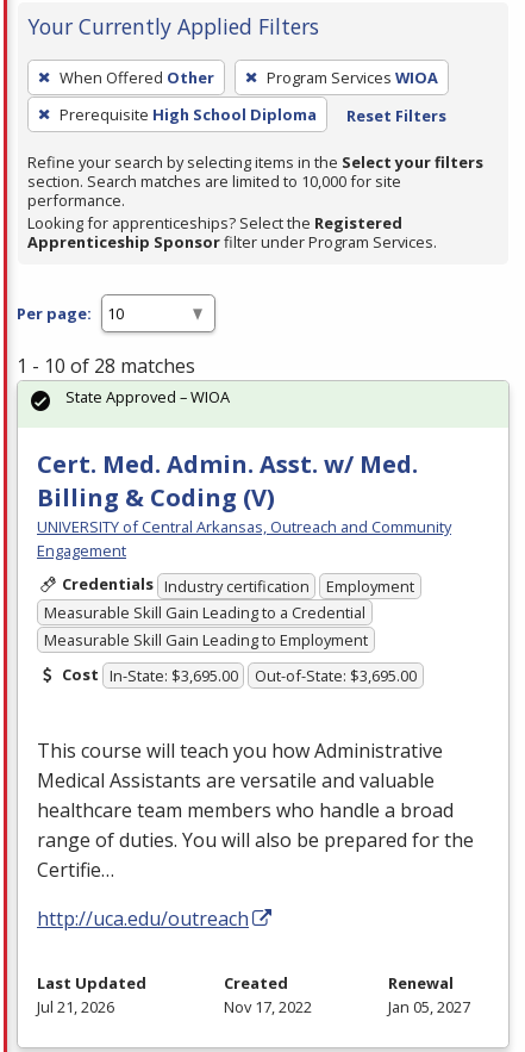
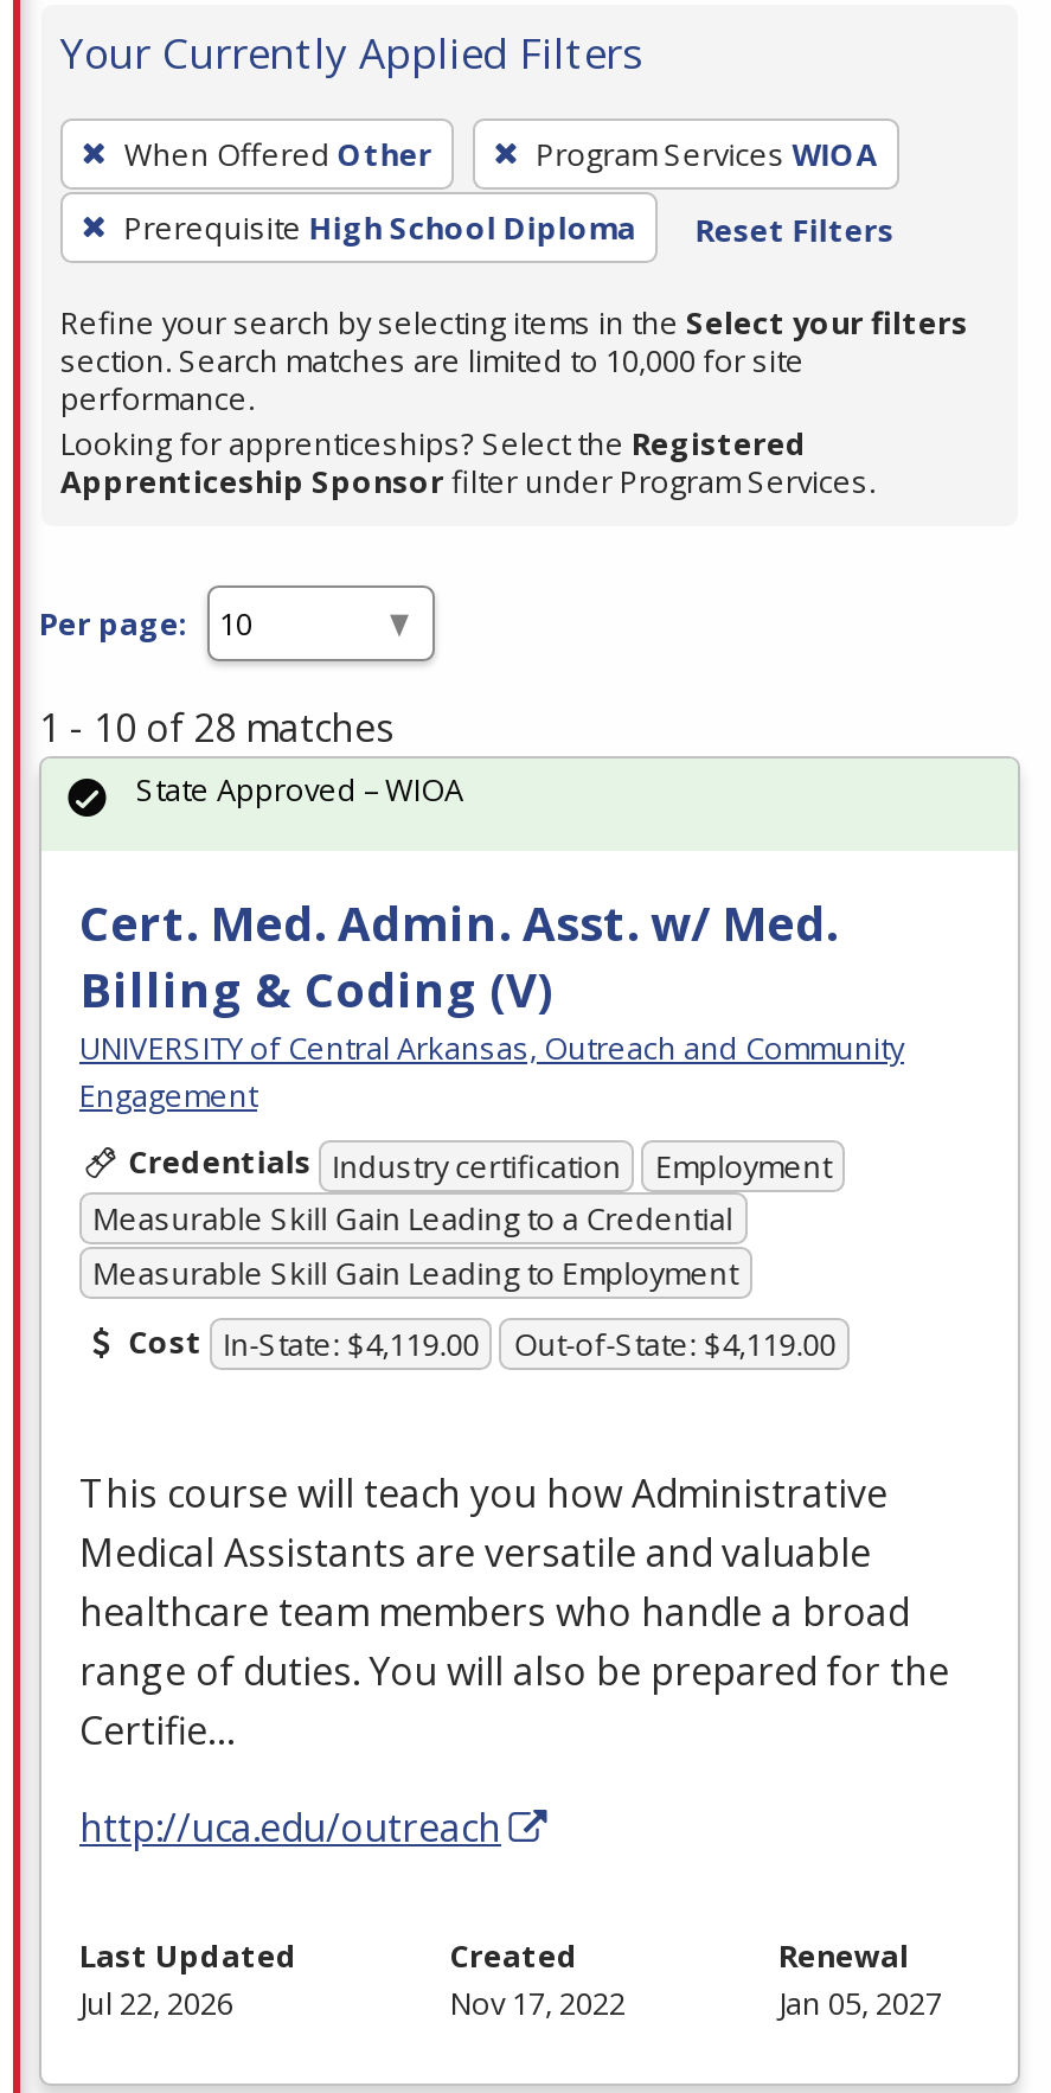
[62,663,238,687] Cost In-State: $3,695.00 -> [129,1320,479,1366] Cost In-State: $4,119.00
[255,665,417,687] Out-of-State: $3,695.00 -> [514,1323,836,1366] Out-of-State: $4,119.00
[37,996,114,1018] Jul 21, 2026 -> [79,1982,233,2025] Jul 22, 2026

